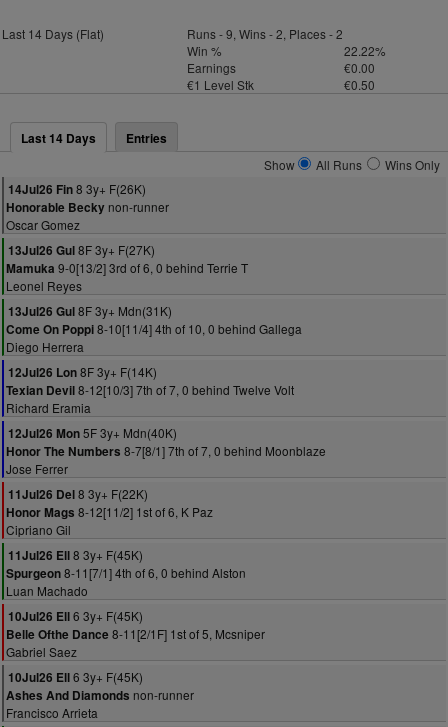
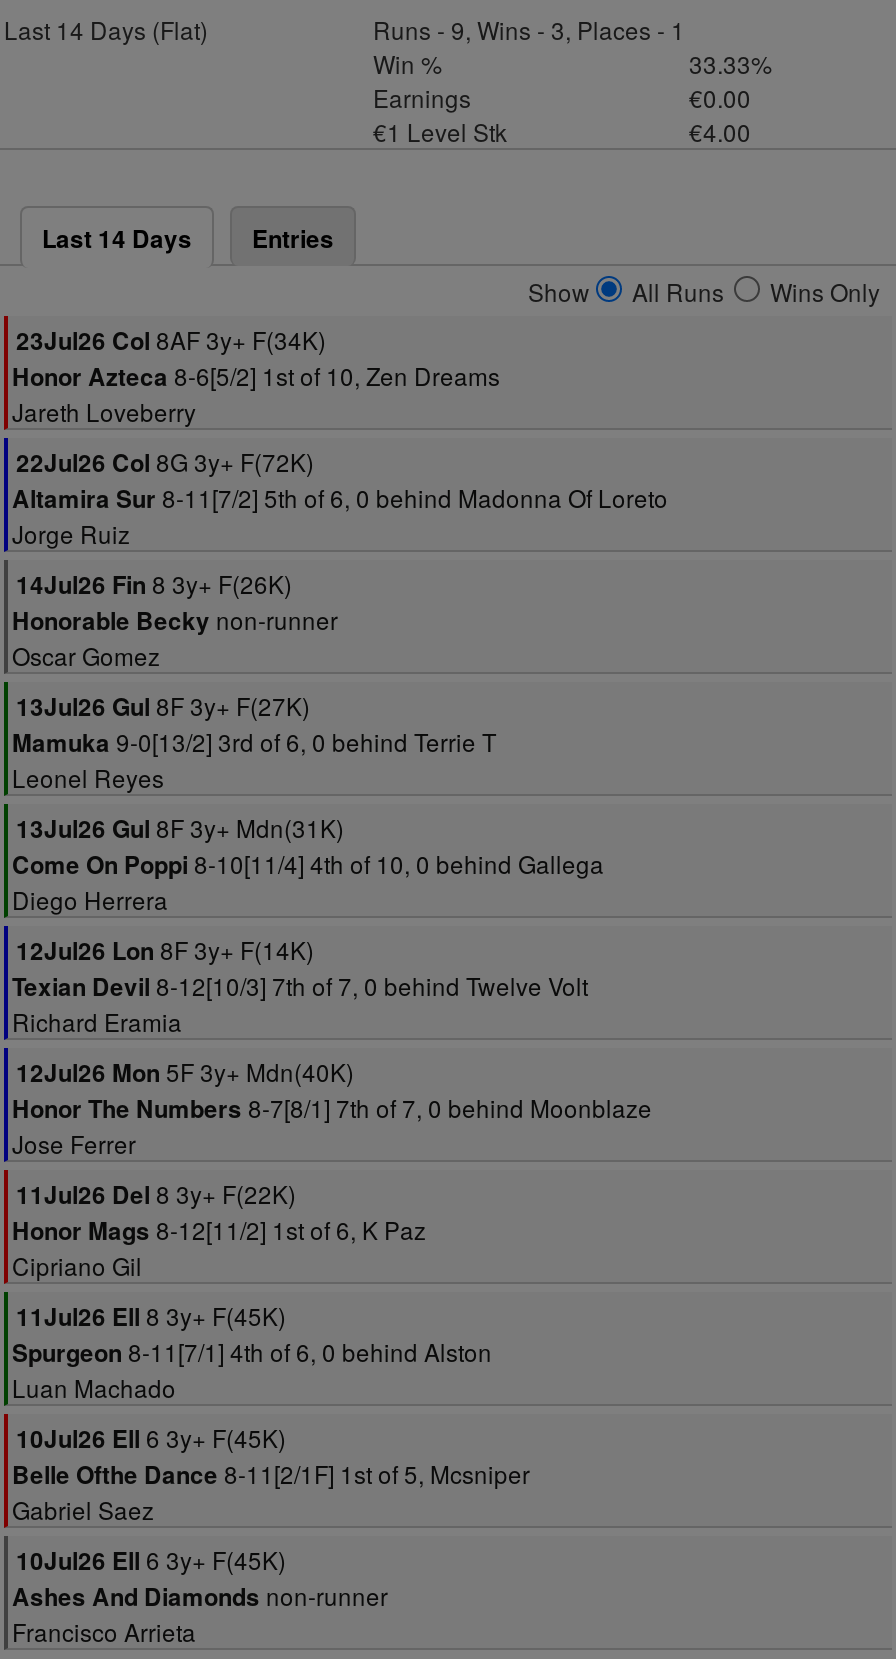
[186,25,342,42] Runs - 9, Wins - 2, Places - 2 -> [373,12,685,46] Runs - 9, Wins - 3, Places - 1
[344,42,386,59] 22.22% -> [689,46,773,80] 33.33%
[344,76,375,93] €0.50 -> [689,114,751,148] €4.00
none -> [12,322,668,550] 23Jul26 Col 8AF 3y+ F(34K) | Honor Azteca 8-6[5/2] 1st of 10, Zen Dreams | Jareth Loveberry | 22Jul26 Col 8G 3y+ F(72K) | Altamira Sur 8-11[7/2] 5th of 6, 0 behind Madonna Of Loreto | Jorge Ruiz

